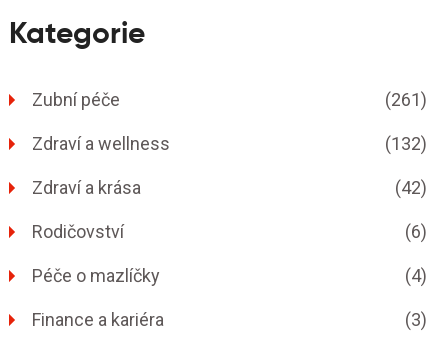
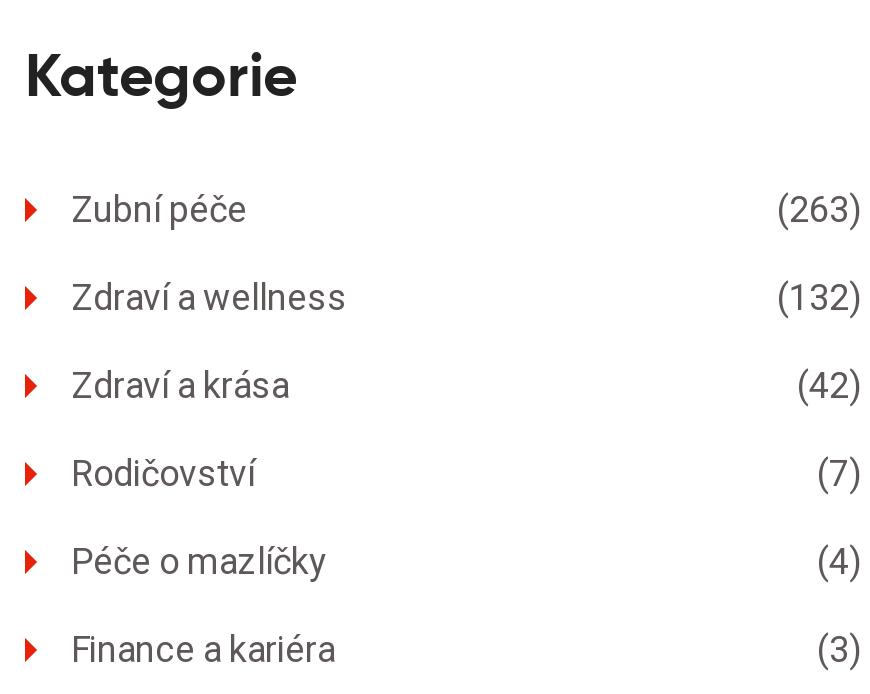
[385,89,427,110] (261) -> [777,189,861,231] (263)
[405,221,427,242] (6) -> [817,453,861,495] (7)

